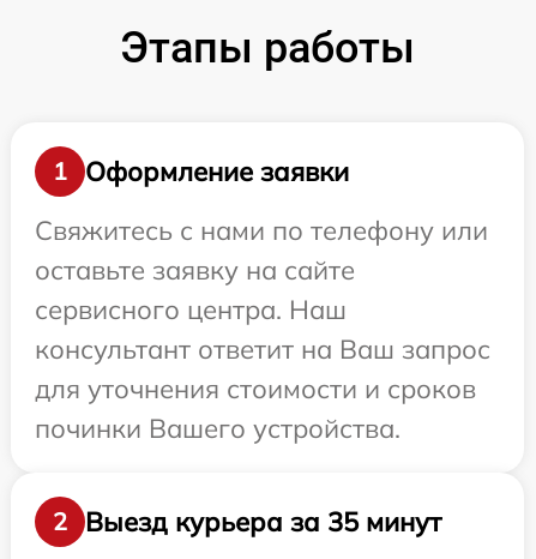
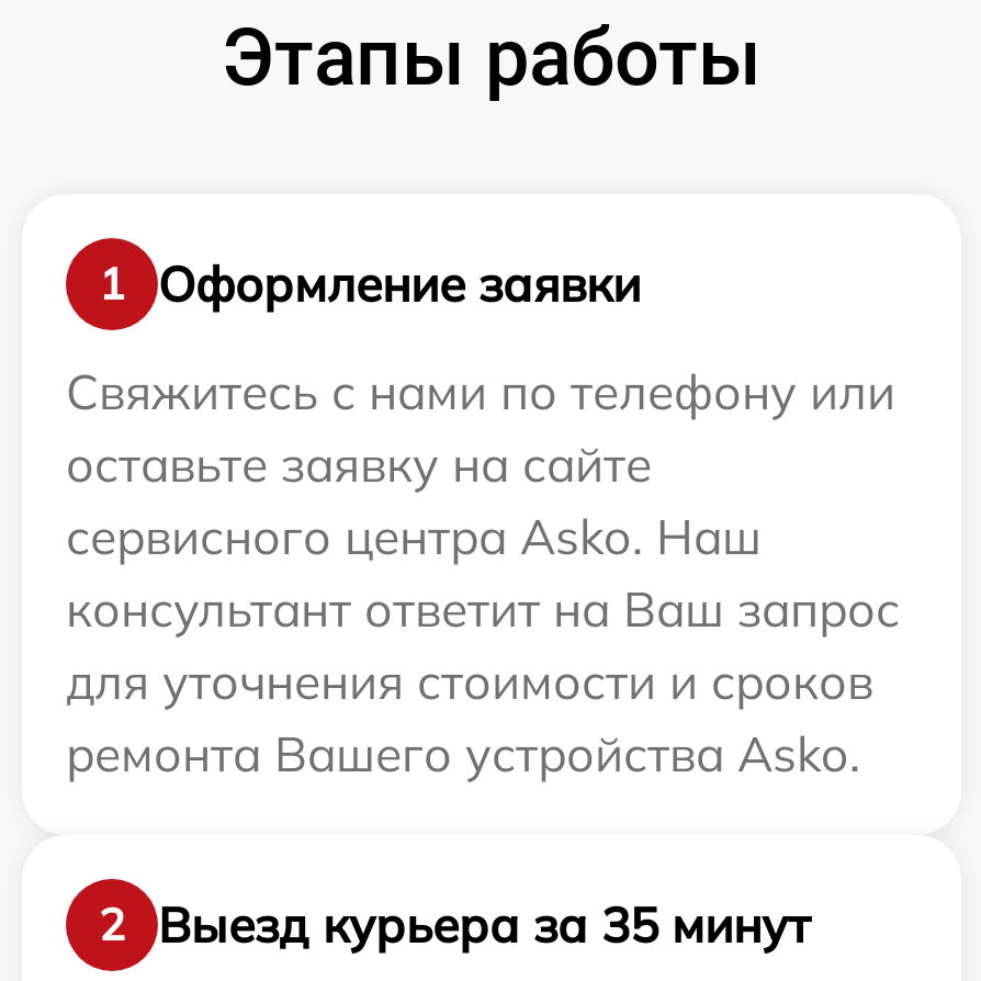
[35,293,347,327] сервисного центра. Наш -> [66,507,762,568] сервисного центра Asko. Наш
[35,412,401,446] починки Вашего устройства. -> [66,724,860,786] ремонта Вашего устройства Asko.

